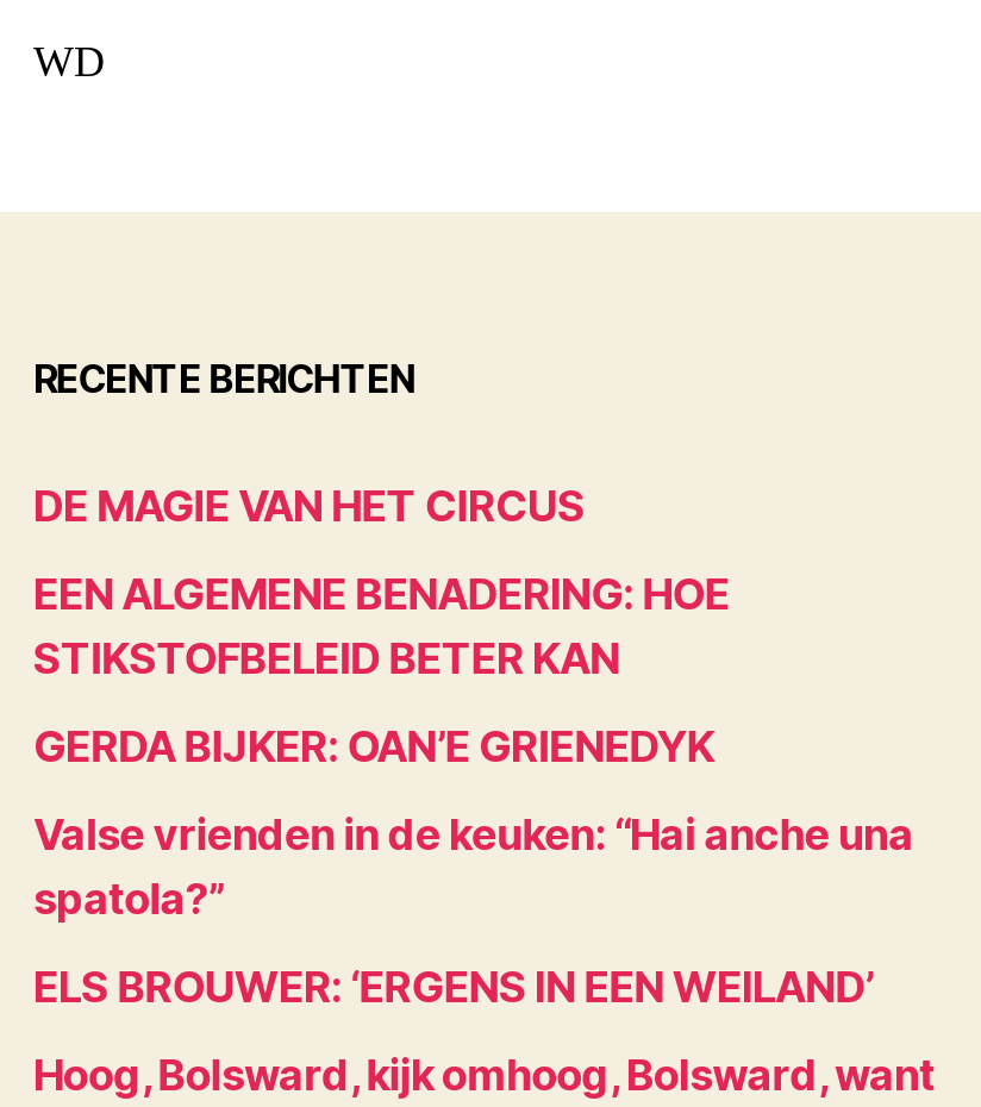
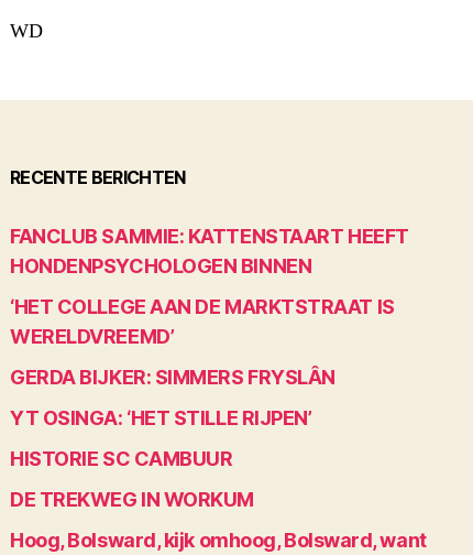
[33,481,914,1012] DE MAGIE VAN HET CIRCUS | EEN ALGEMENE BENADERING: HOE | STIKSTOFBELEID BETER KAN | GERDA BIJKER: OAN’E GRIENEDYK | Valse vrienden in de keuken: “Hai anche una | spatola?” | ELS BROUWER: ‘ERGENS IN EEN WEILAND’ -> [10,225,409,511] FANCLUB SAMMIE: KATTENSTAART HEEFT | HONDENPSYCHOLOGEN BINNEN | ‘HET COLLEGE AAN DE MARKTSTRAAT IS | WERELDVREEMD’ | GERDA BIJKER: SIMMERS FRYSLÂN | YT OSINGA: ‘HET STILLE RIJPEN’ | HISTORIE SC CAMBUUR | DE TREKWEG IN WORKUM

